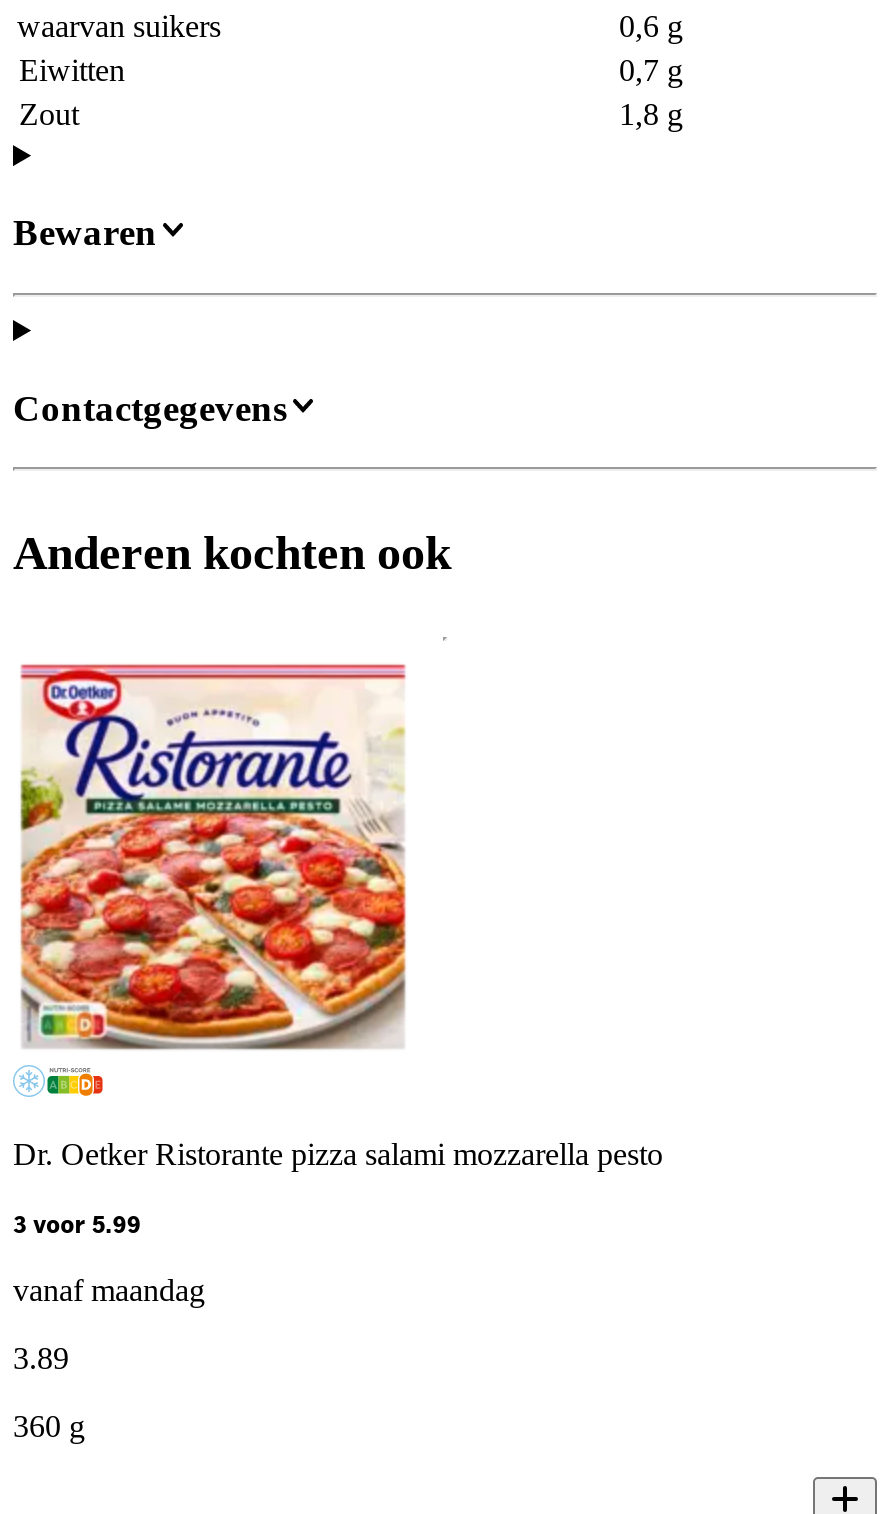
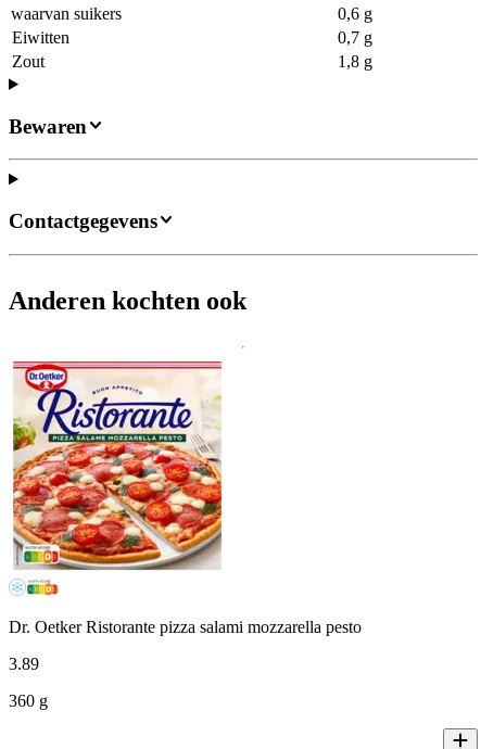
[13,1215,205,1307] 3 voor 5.99 | vanaf maandag -> none

